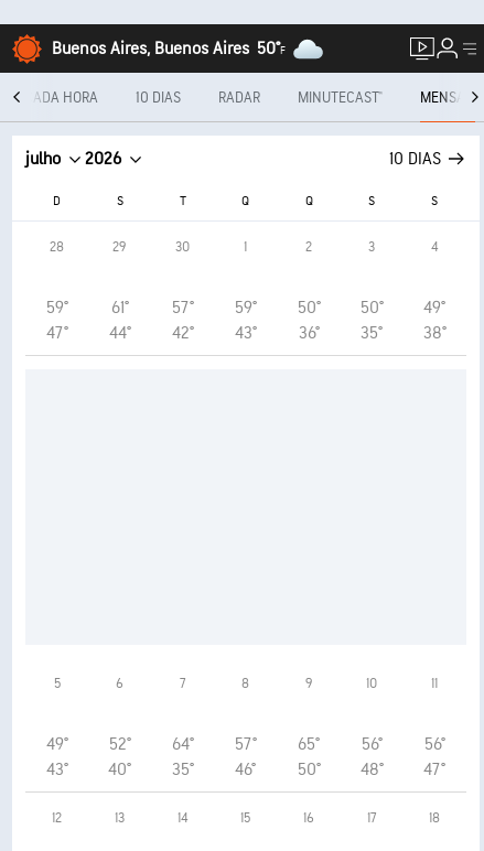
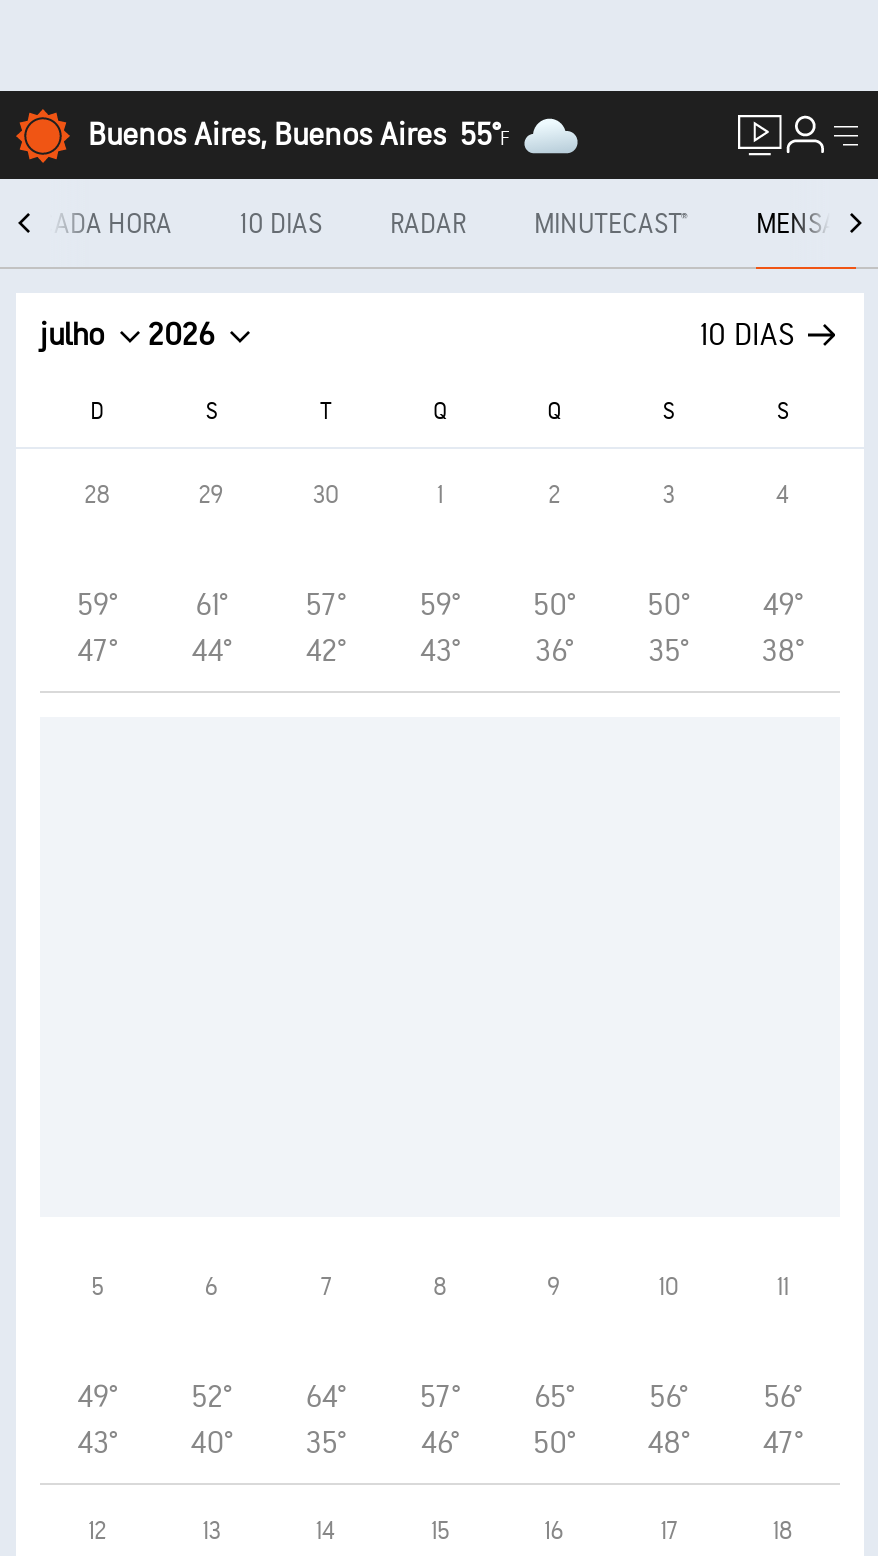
[52,38,286,59] Buenos Aires, Buenos Aires 50°F -> [88,116,510,154] Buenos Aires, Buenos Aires 55°F

